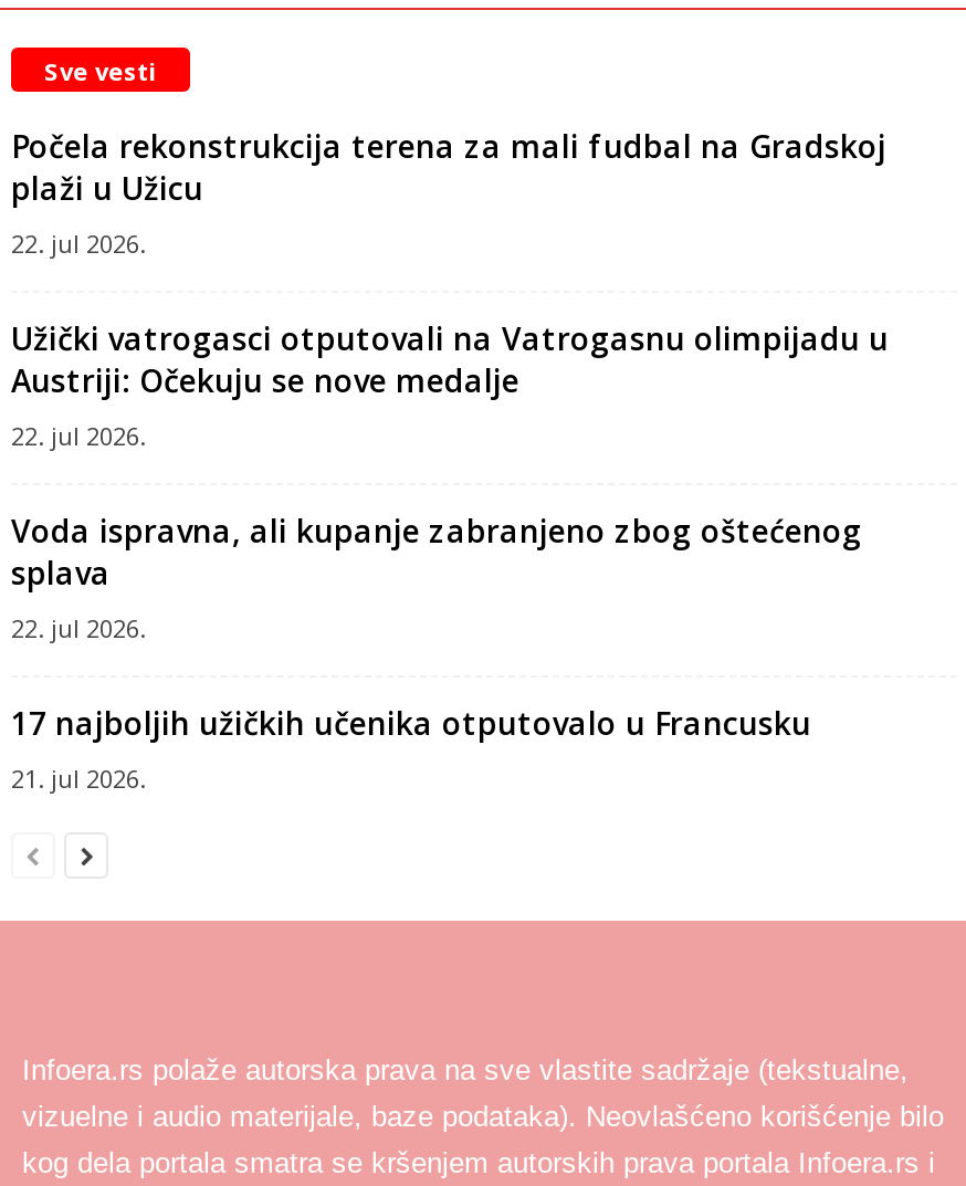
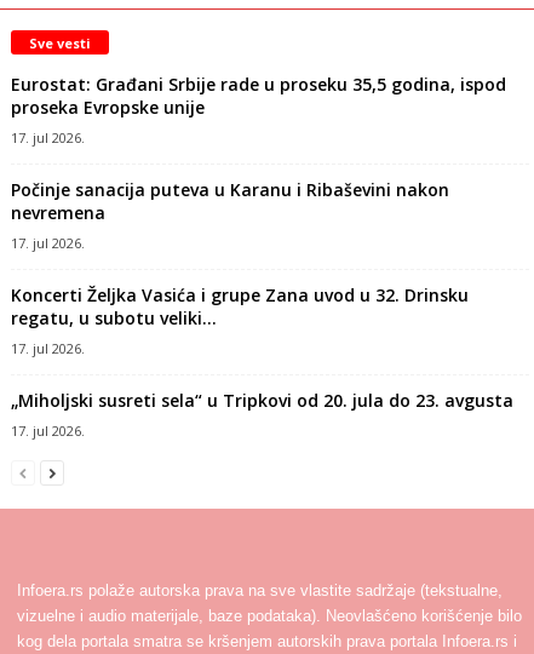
[11,124,886,259] Počela rekonstrukcija terena za mali fudbal na Gradskoj | plaži u Užicu | 22. jul 2026. -> [11,72,506,146] Eurostat: Građani Srbije rade u proseku 35,5 godina, ispod | proseka Evropske unije | 17. jul 2026.
[11,316,889,451] Užički vatrogasci otputovali na Vatrogasnu olimpijadu u | Austriji: Očekuju se nove medalje | 22. jul 2026. -> [11,177,449,251] Počinje sanacija puteva u Karanu i Ribaševini nakon | nevremena | 17. jul 2026.
[11,508,862,643] Voda ispravna, ali kupanje zabranjeno zbog oštećenog | splava | 22. jul 2026. -> [11,283,469,357] Koncerti Željka Vasića i grupe Zana uvod u 32. Drinsku | regatu, u subotu veliki... | 17. jul 2026.
[11,701,811,794] 17 najboljih užičkih učenika otputovalo u Francusku | 21. jul 2026. -> [11,388,513,439] „Miholjski susreti sela“ u Tripkovi od 20. jula do 23. avgusta | 17. jul 2026.

